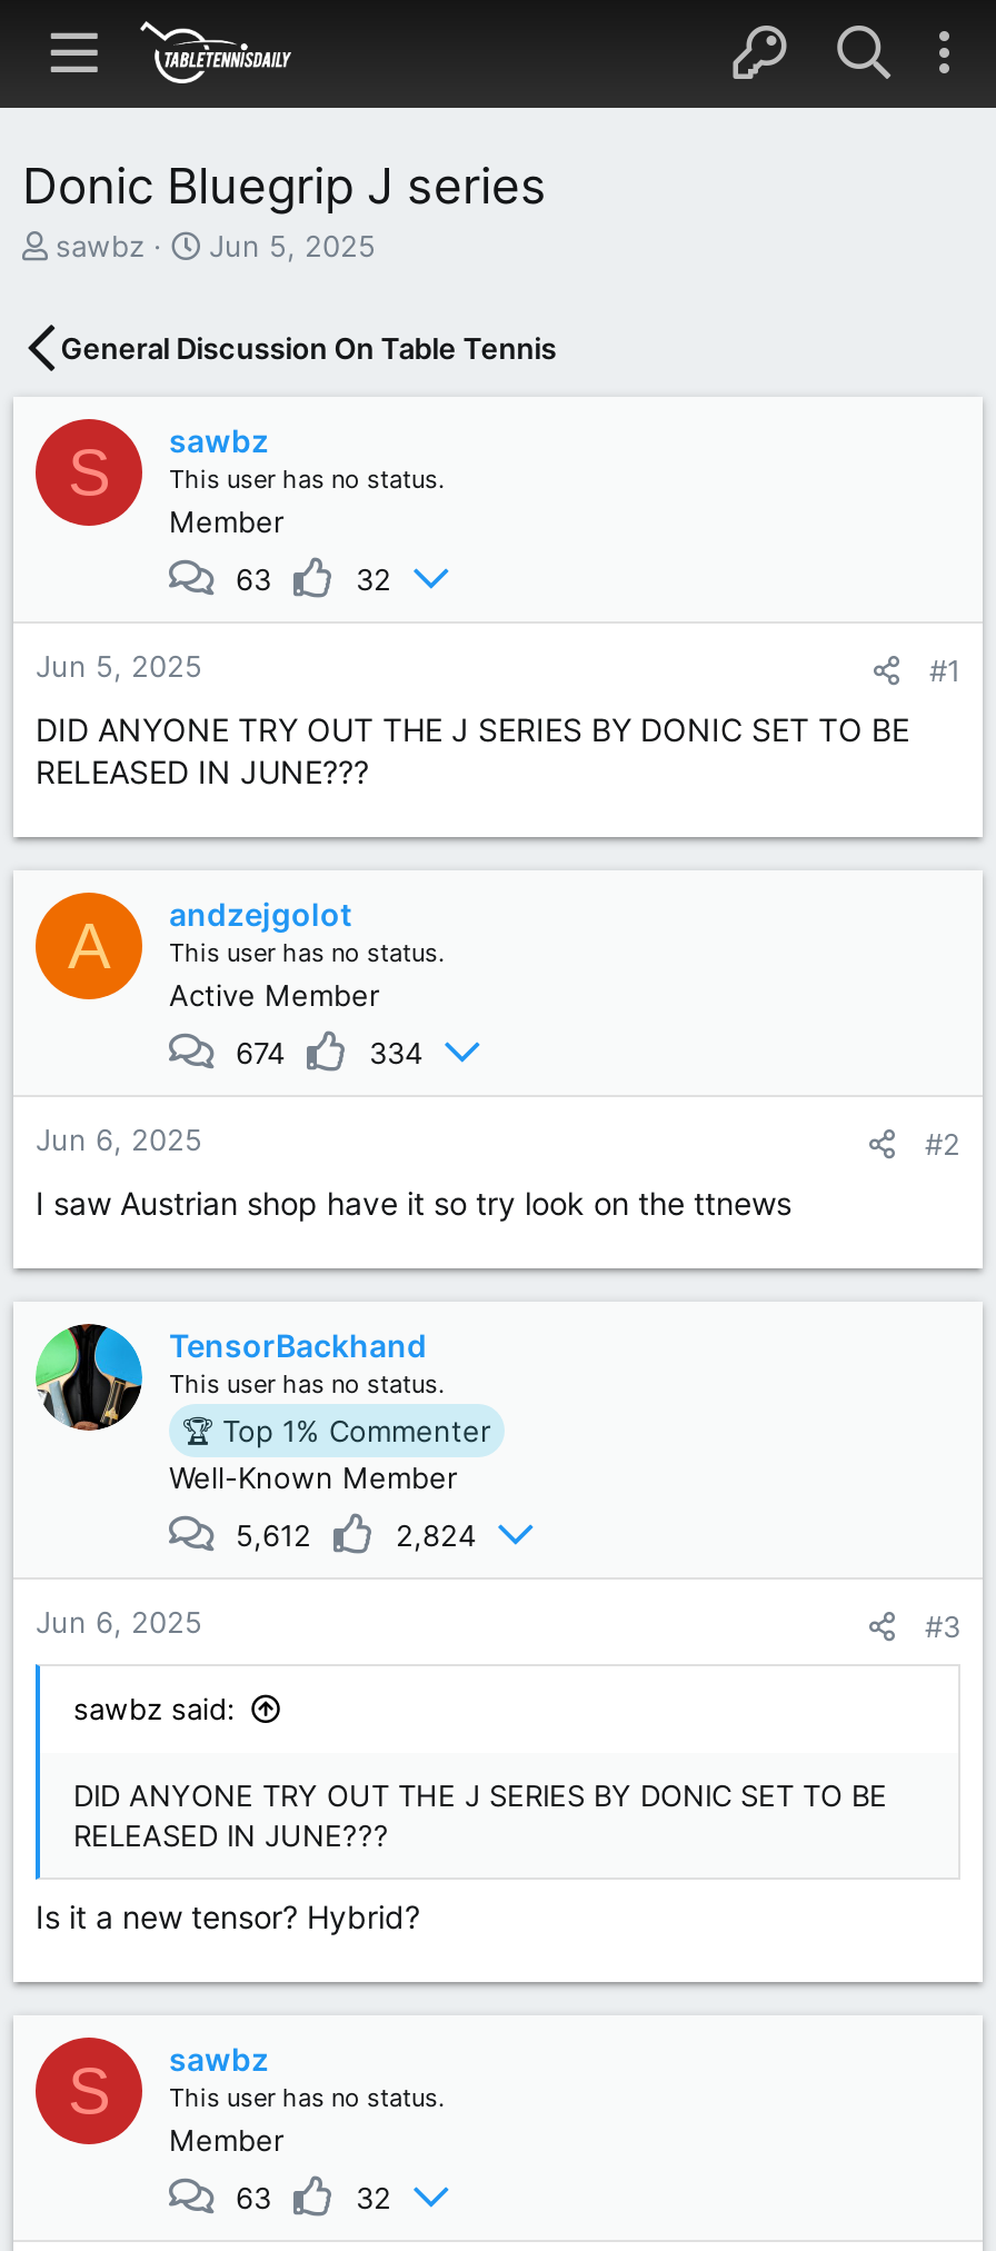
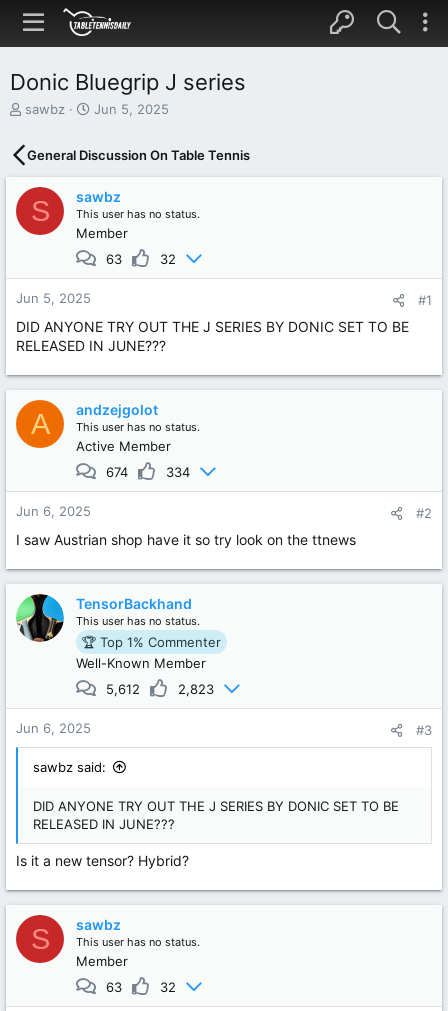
[396,1516,476,1552] 2,824 -> [178,680,214,696] 2,823

